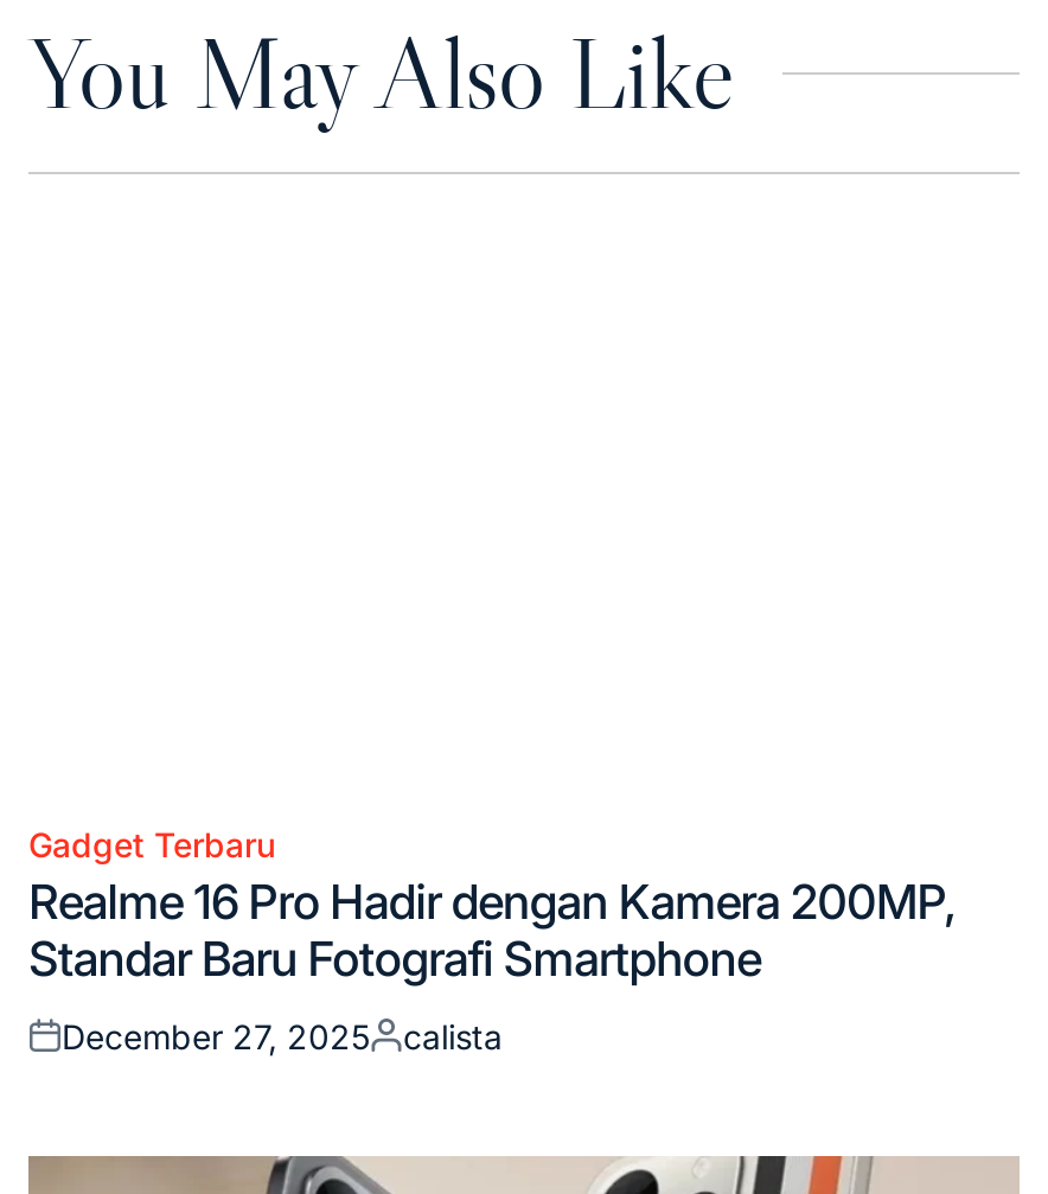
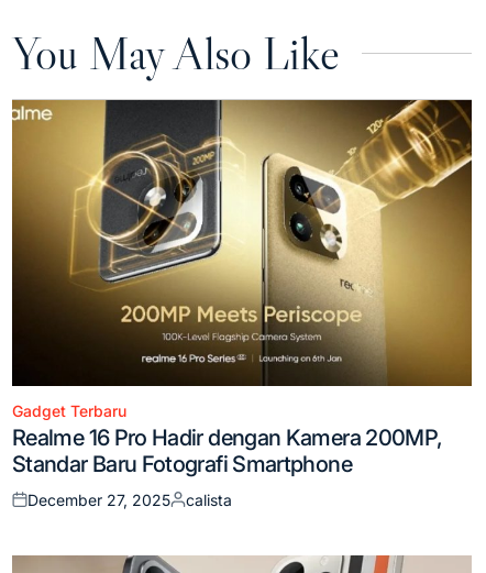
none -> [11,99,473,387] [image]

